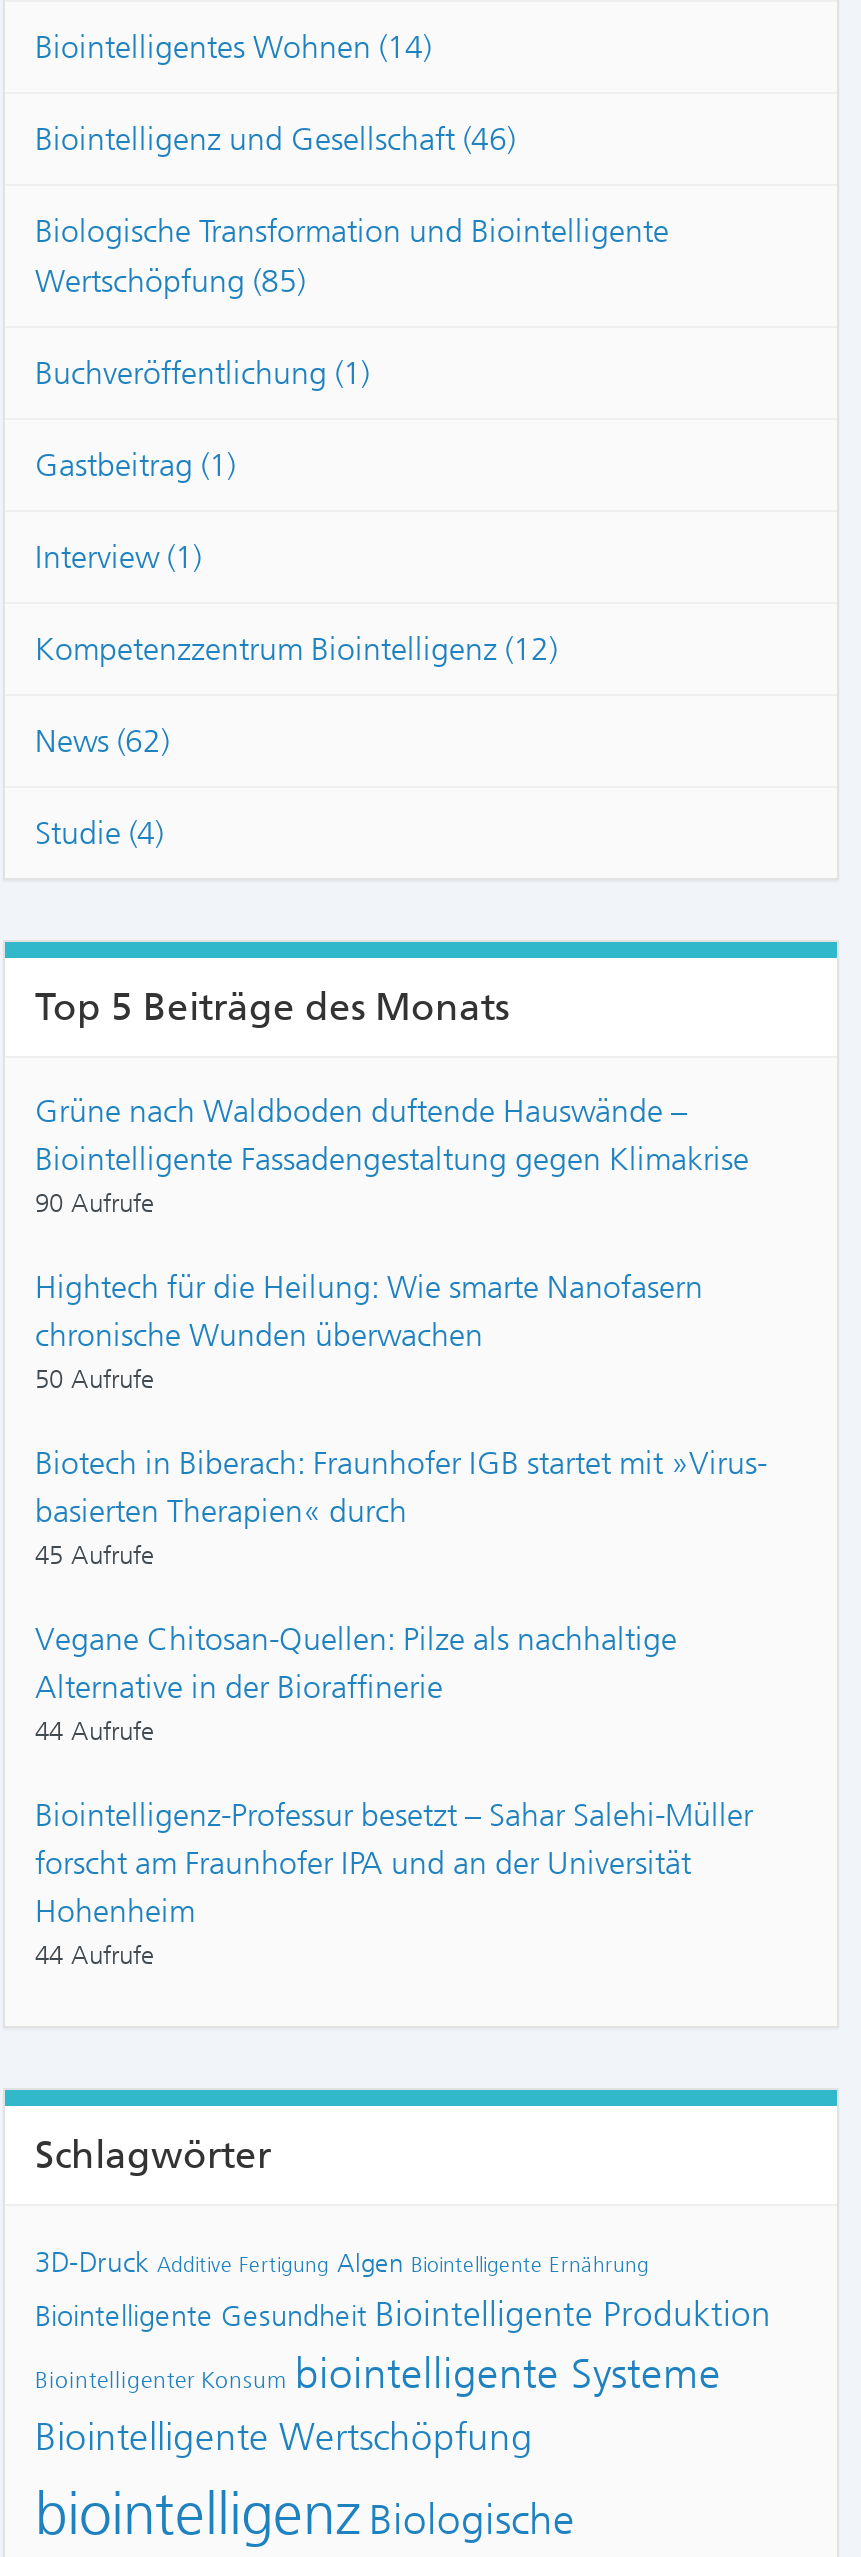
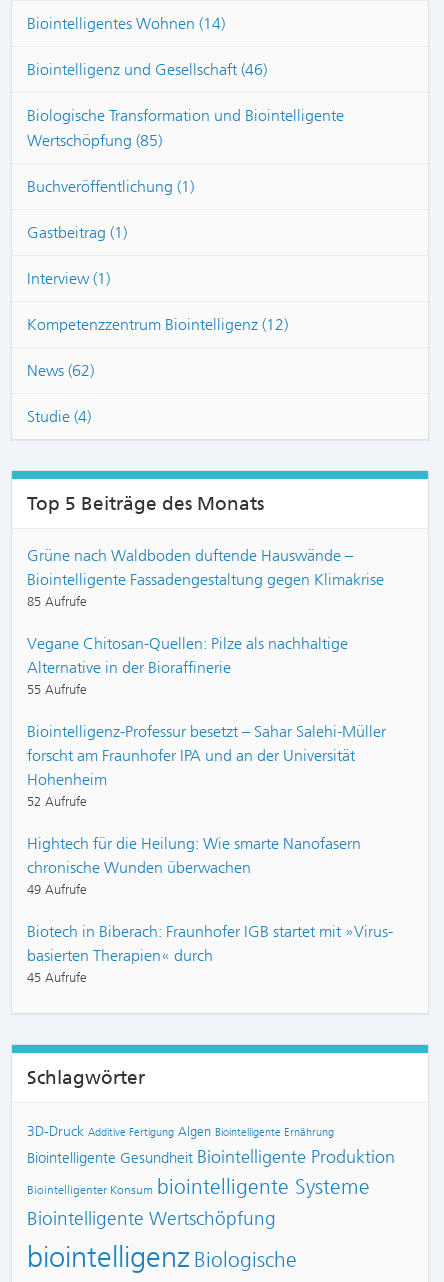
[35,1188,155,1394] 90 Aufrufe | 50 Aufrufe -> [27,594,87,609] 85 Aufrufe
moved [35,1268,703,1354] -> [27,834,361,877]: Hightech für die Heilung: Wie smarte Nanofasern | chronische Wunden überwachen
moved [35,1444,767,1570] -> [27,922,393,985]: Biotech in Biberach: Fraunhofer IGB startet mit »Virus- | basierten Therapien« durch | 45 Aufrufe
moved [35,1620,677,1706] -> [27,634,348,677]: Vegane Chitosan-Quellen: Pilze als nachhaltige | Alternative in der Bioraffinerie
[35,1716,155,1746] 44 Aufrufe -> [27,682,87,697] 55 Aufrufe
moved [35,1796,753,1930] -> [27,722,386,789]: Biointelligenz-Professur besetzt – Sahar Salehi-Müller | forscht am Fraunhofer IPA und an der Universität | Hohenheim
[35,1940,155,1970] 44 Aufrufe -> [27,794,87,897] 52 Aufrufe | 49 Aufrufe

